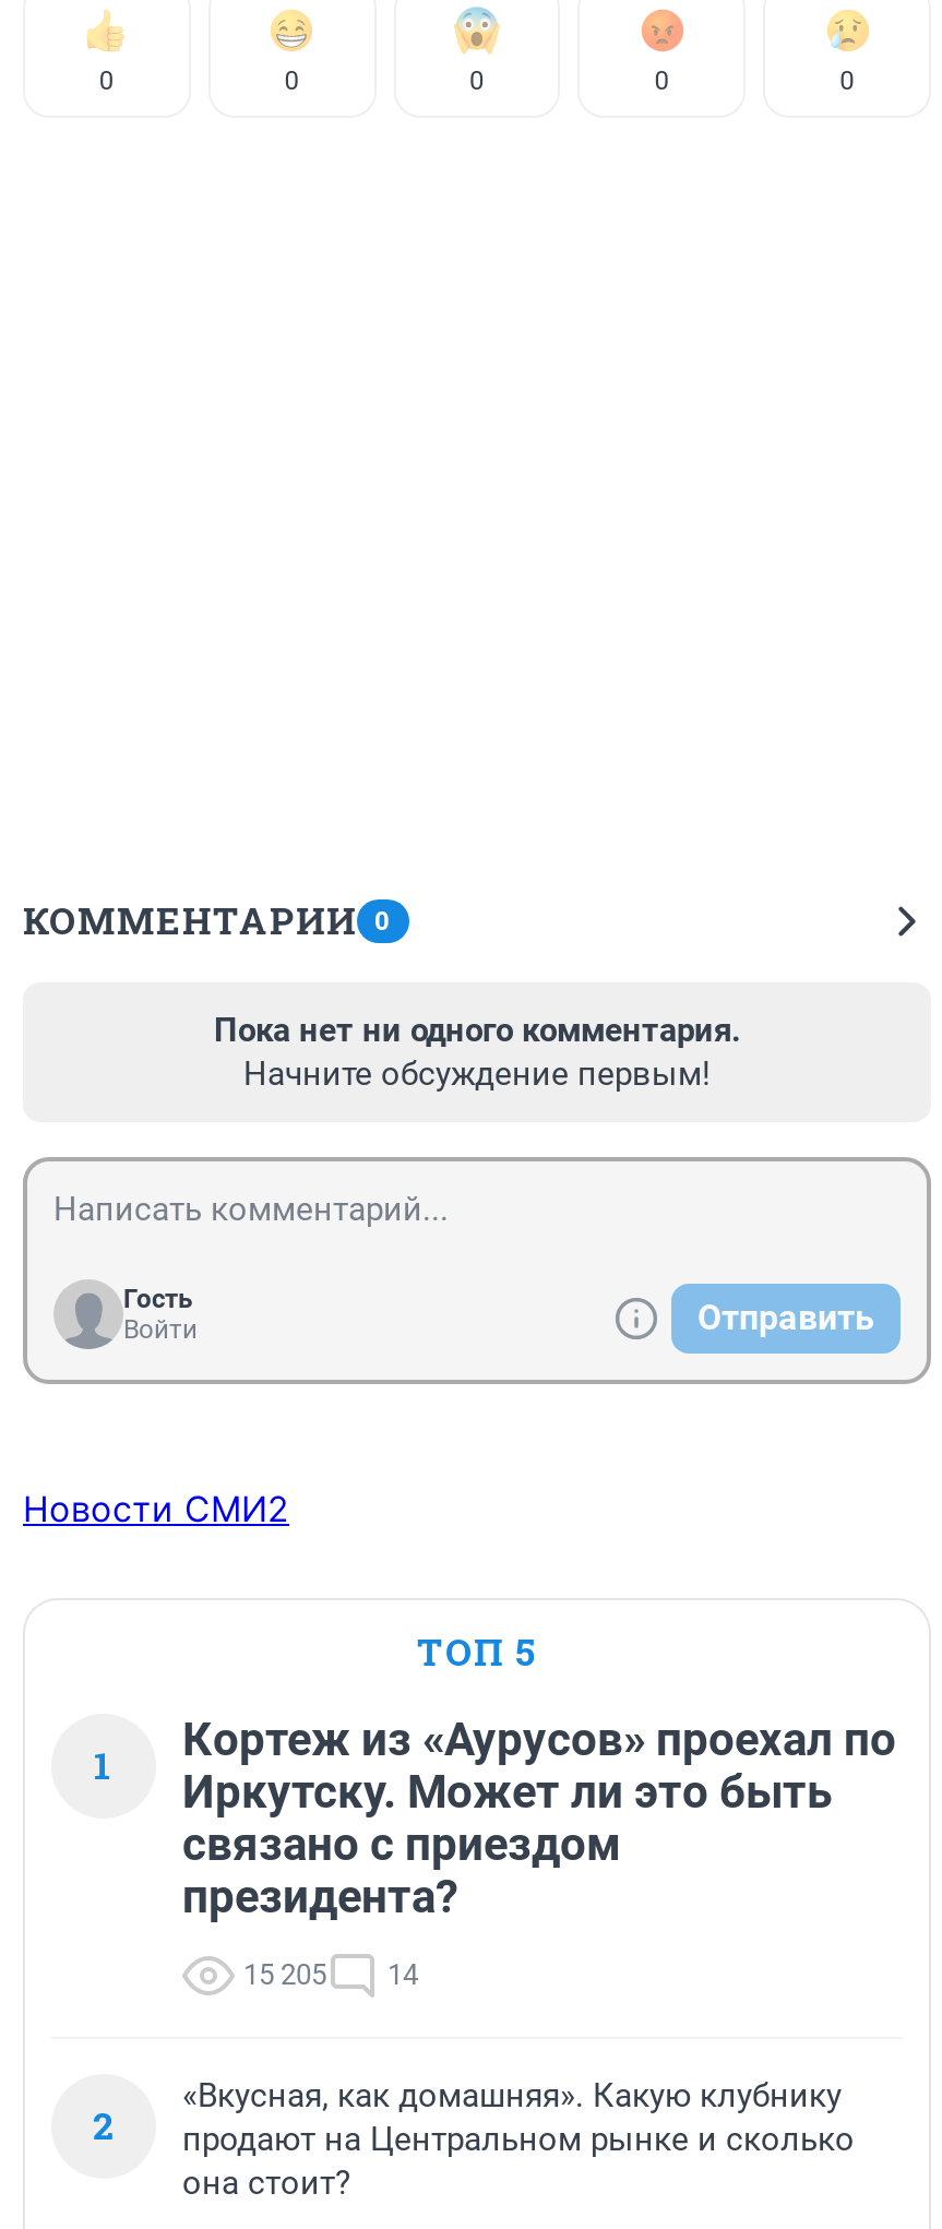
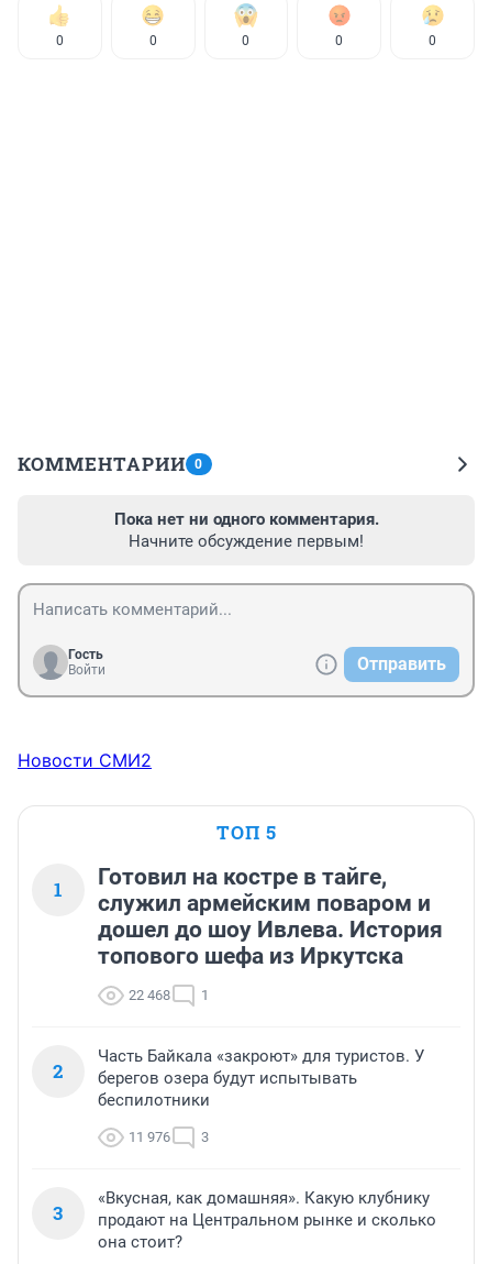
[182,1714,896,1924] Кортеж из «Аурусов» проехал по | Иркутску. Может ли это быть | связано с приездом | президента? -> [98,864,443,969] Готовил на костре в тайге, | служил армейским поваром и | дошел до шоу Ивлева. История | топового шефа из Иркутска
none -> [53,1046,424,1226] Часть Байкала «закроют» для туристов. У | берегов озера будут испытывать | беспилотники | 11 976 | 3 | 3
[243,1959,418,1991] 15 205 | 14 -> [129,987,209,1003] 22 468 | 1

